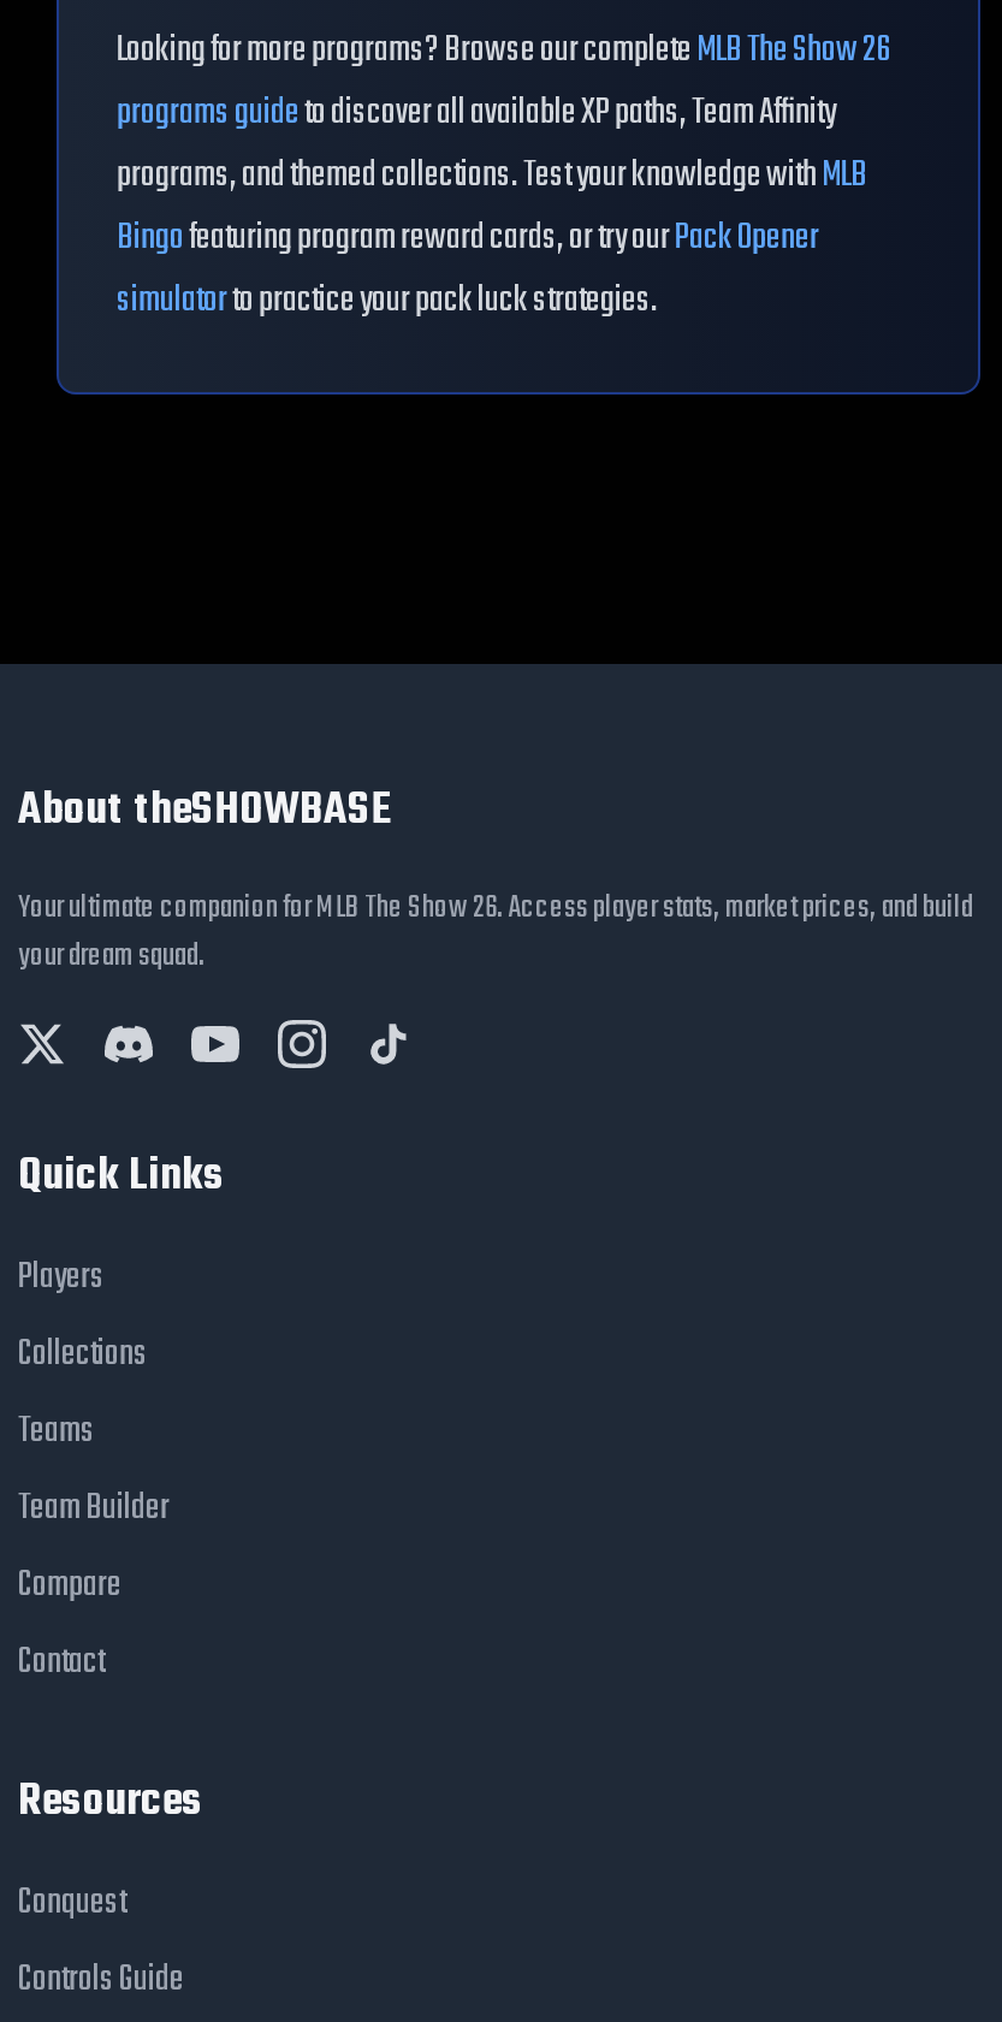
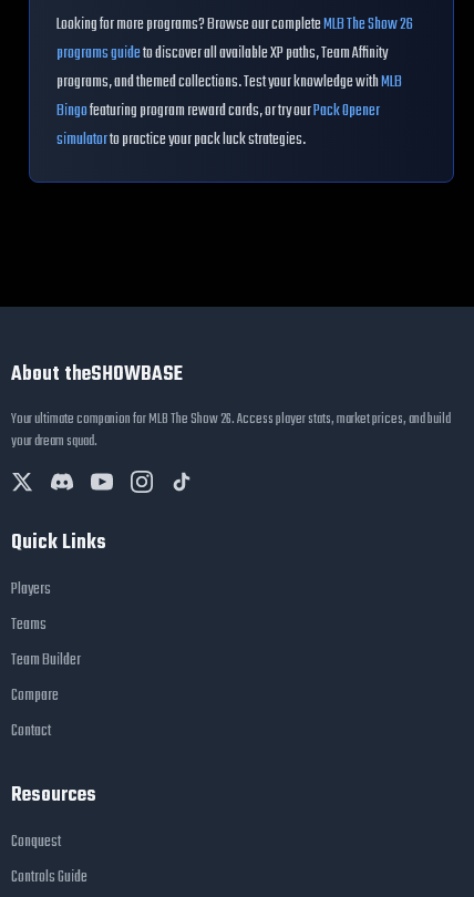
[18,1328,148,1383] Collections -> none

